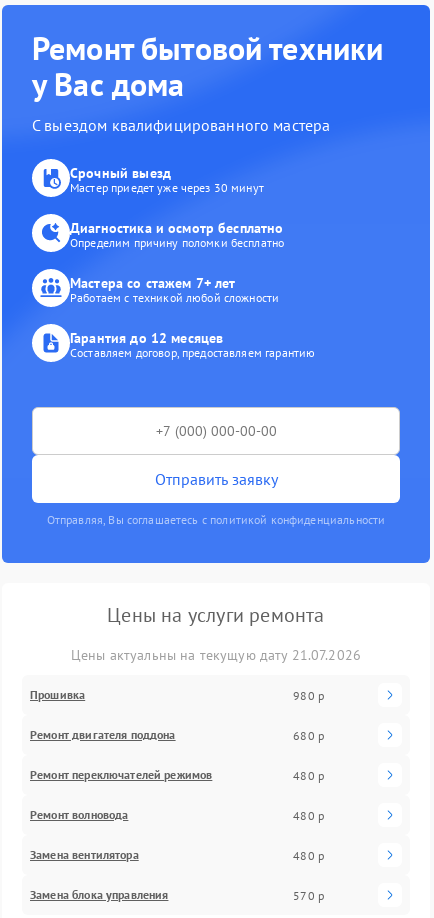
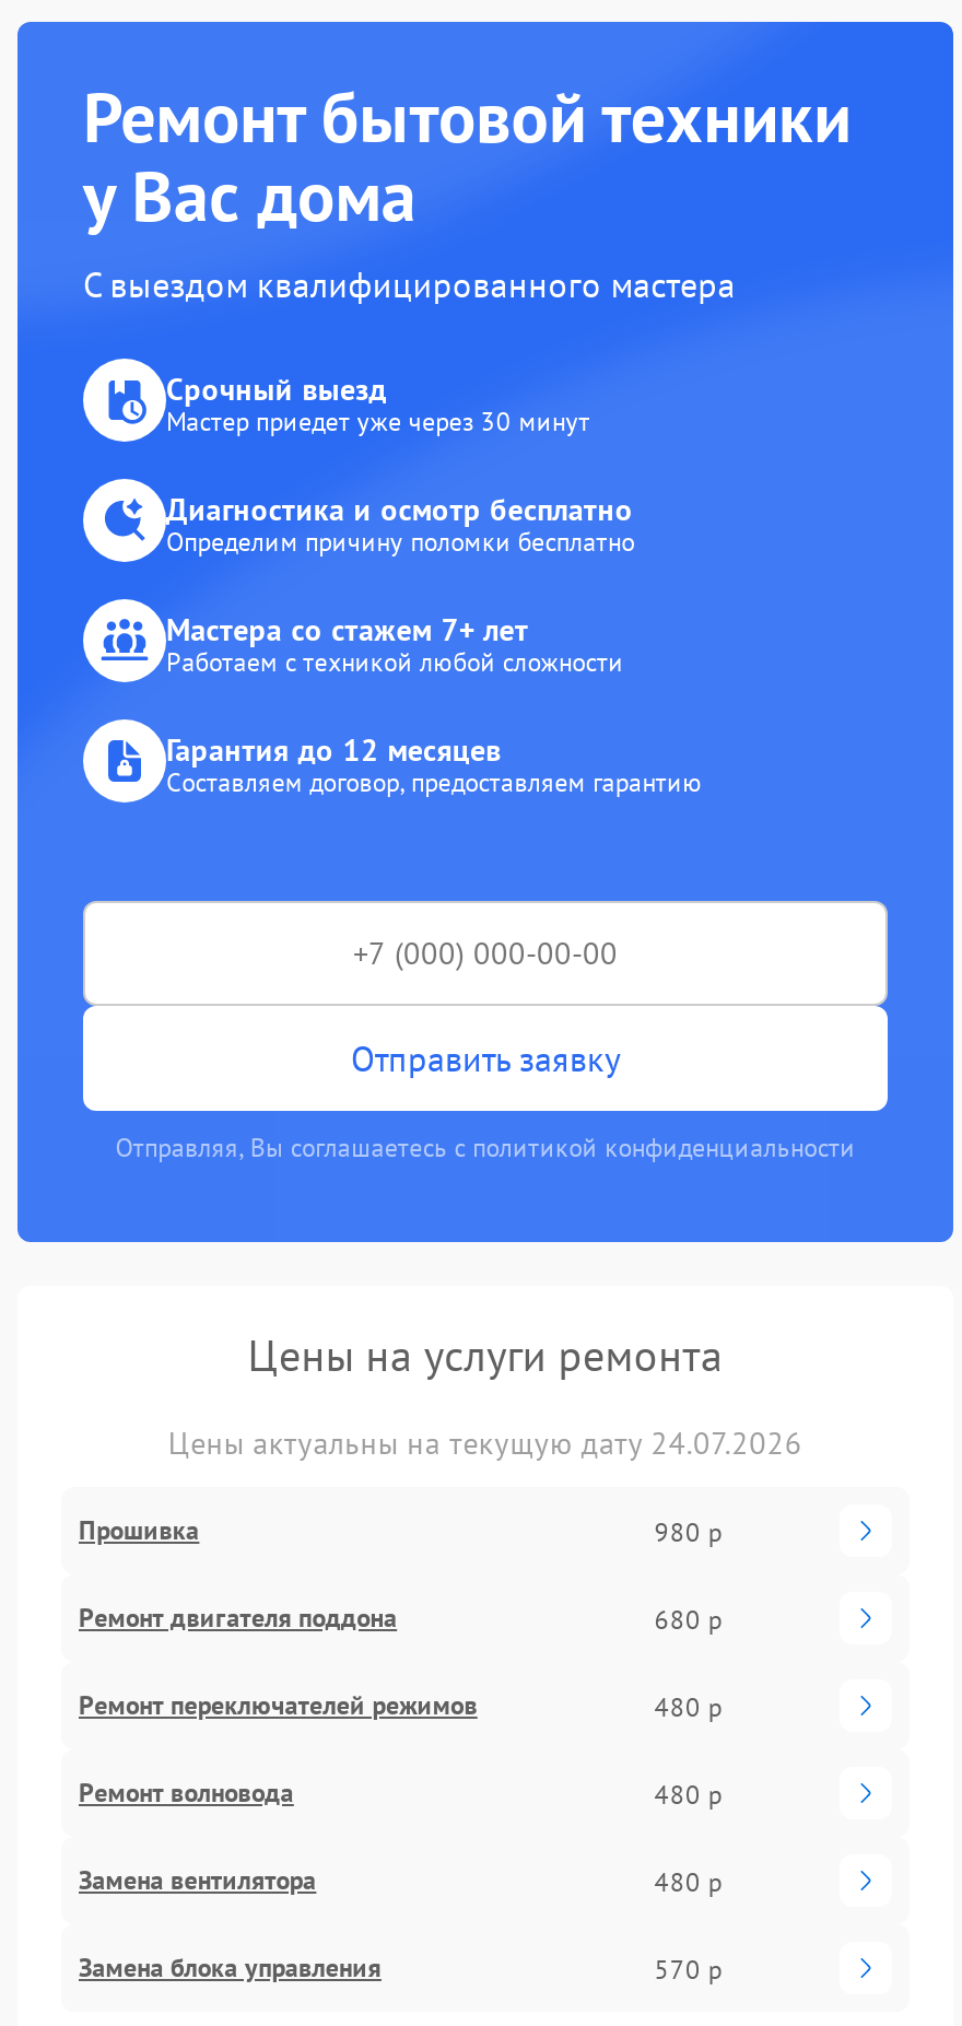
[71,646,361,664] Цены актуальны на текущую дату 21.07.2026 -> [168,1424,803,1463] Цены актуальны на текущую дату 24.07.2026

